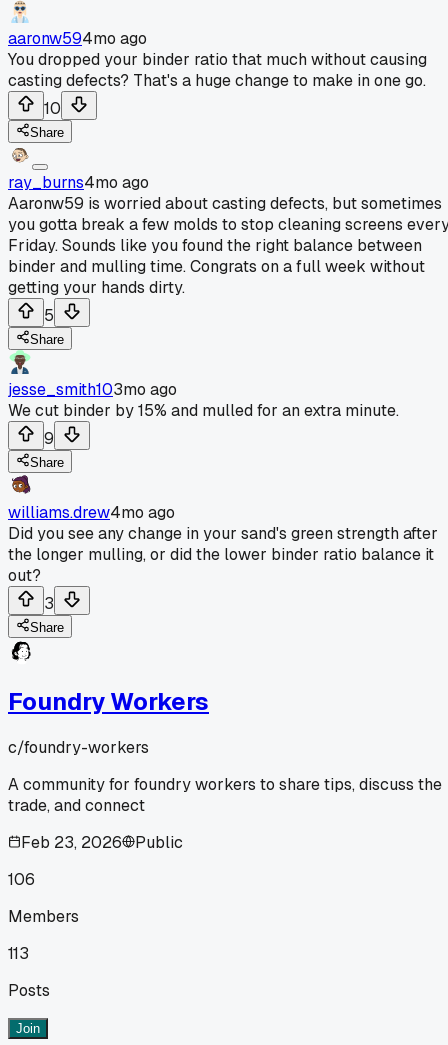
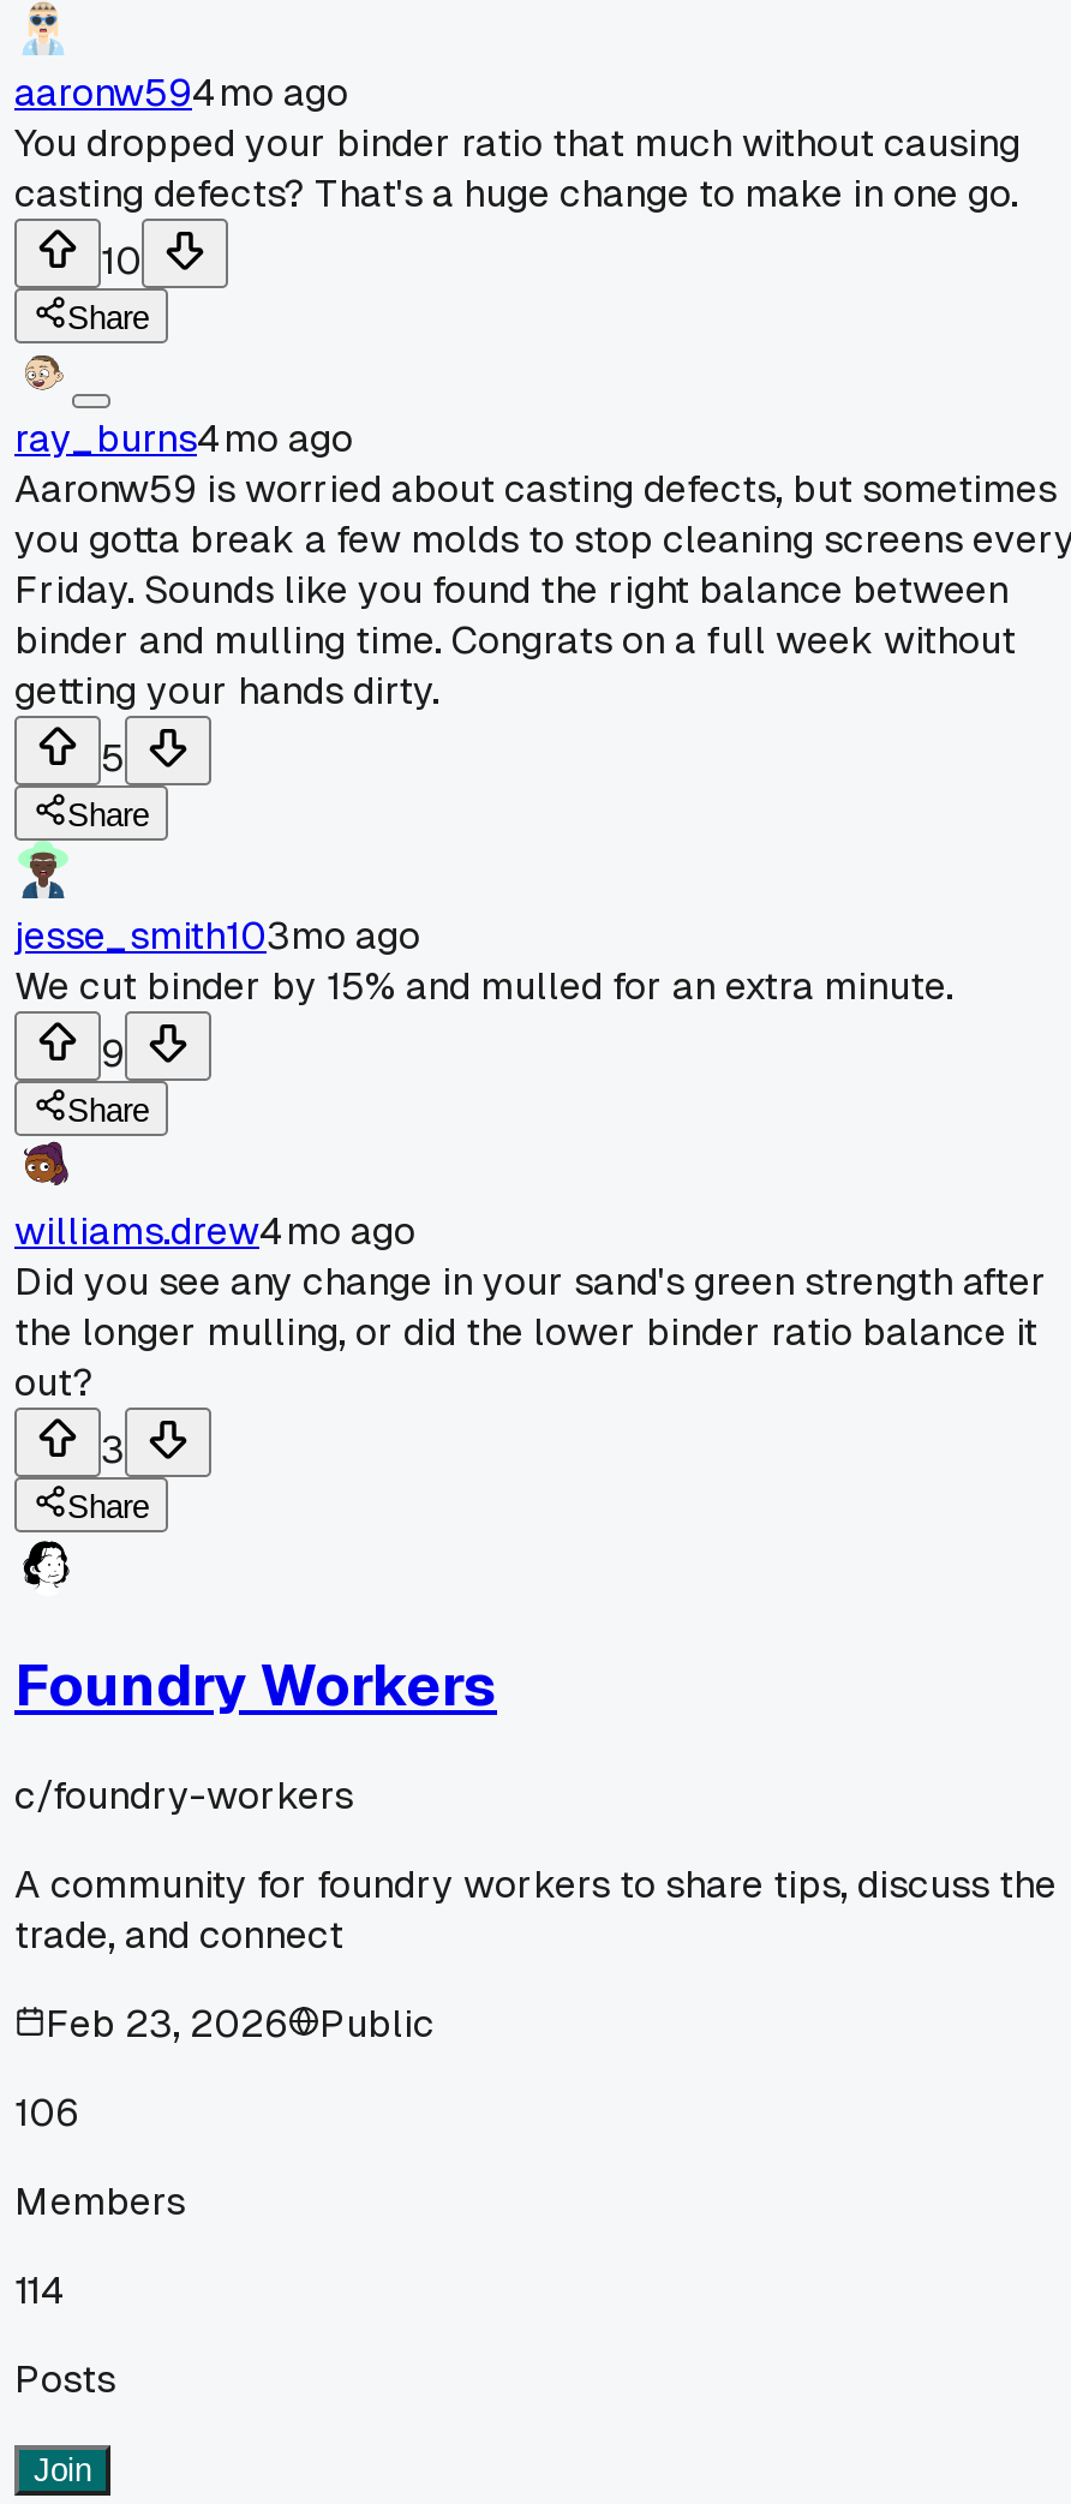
[8,943,29,964] 113 -> [14,2264,67,2315] 114

